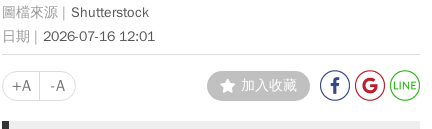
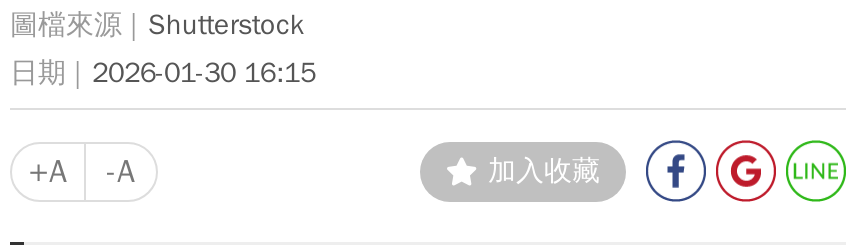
[43,28,155,45] 2026-07-16 12:01 -> [92,57,316,91] 2026-01-30 16:15

